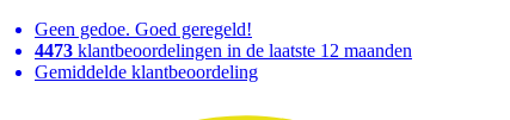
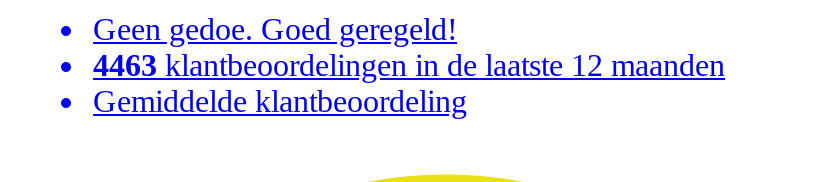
[35,40,412,61] 4473 klantbeoordelingen in de laatste 12 maanden -> [93,48,725,82] 4463 klantbeoordelingen in de laatste 12 maanden

